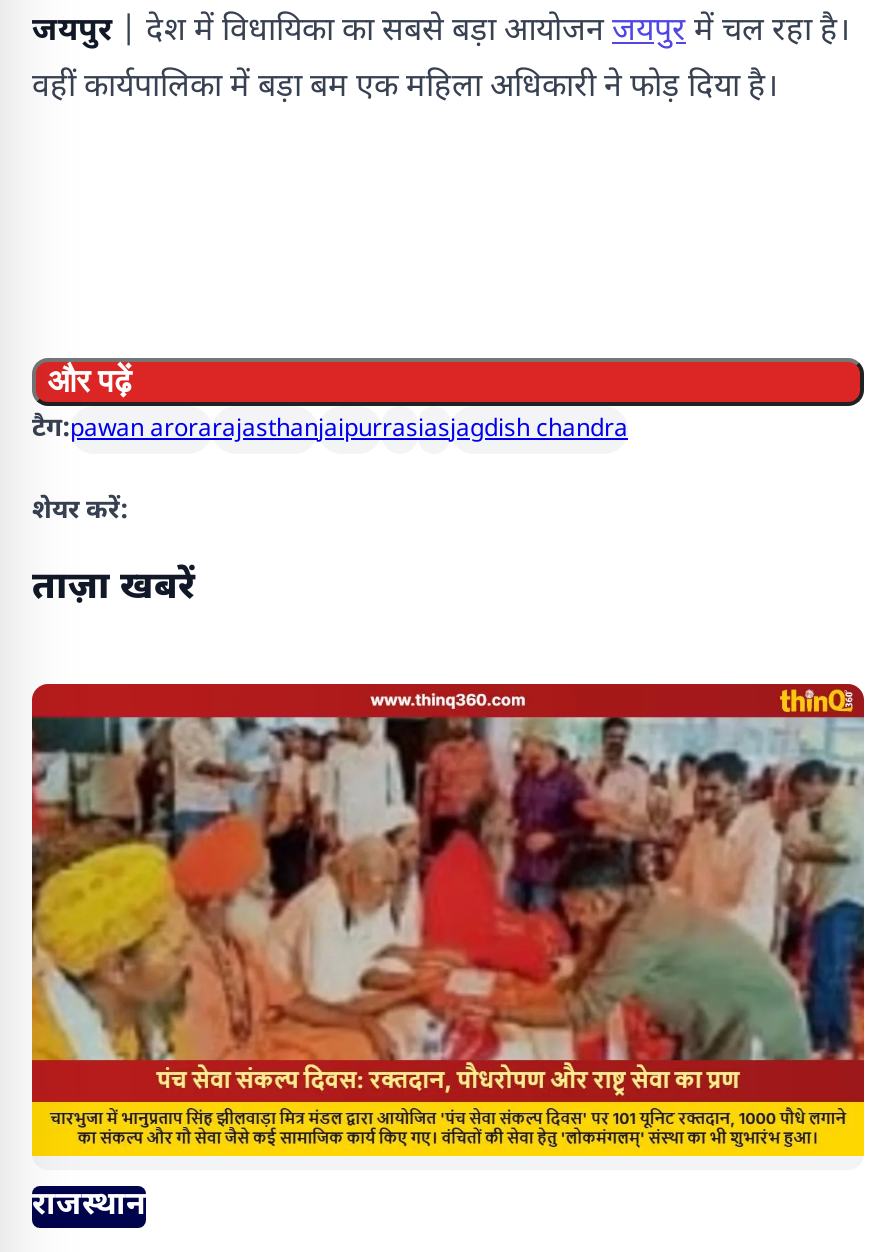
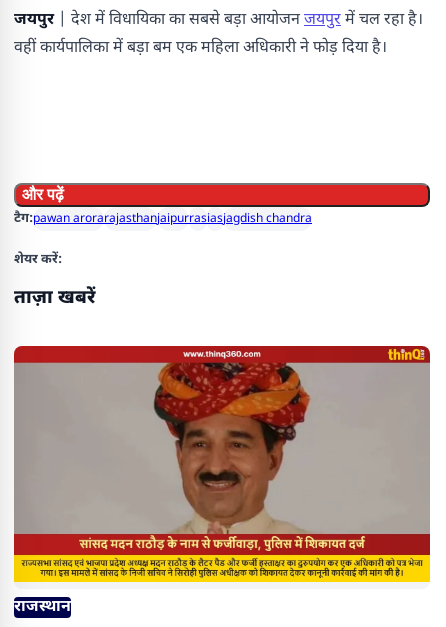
[30,714,866,1148] [image] -> [14,362,430,579] [image]

